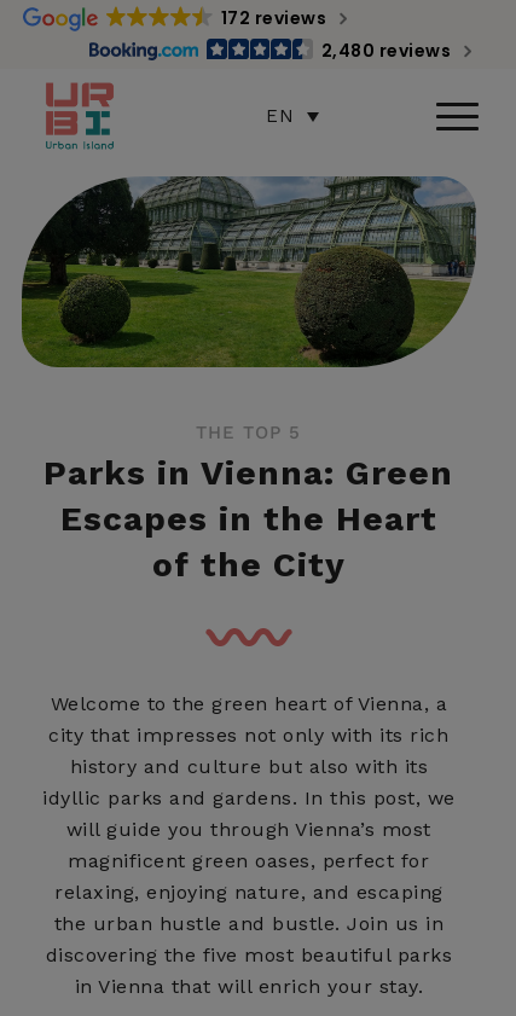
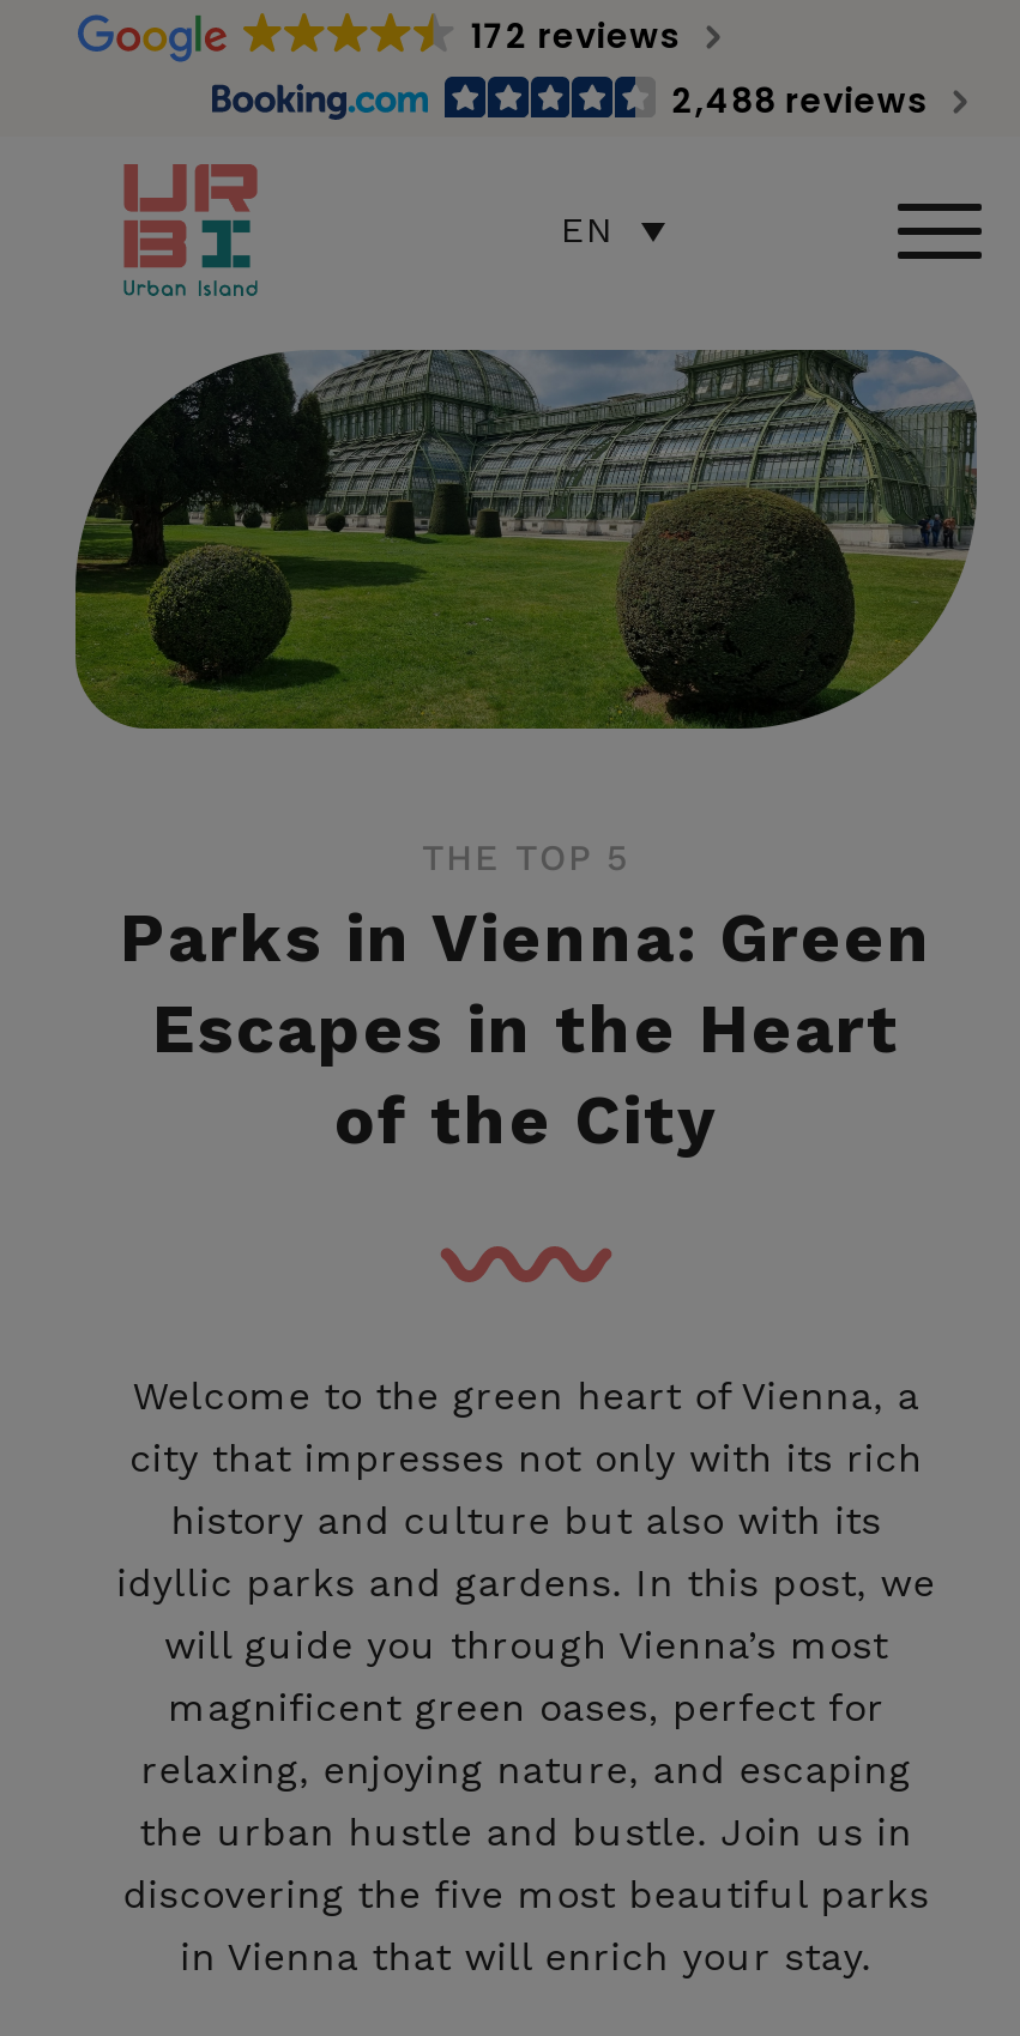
[321,39,451,63] 2,480 reviews -> [672,77,927,125] 2,488 reviews

